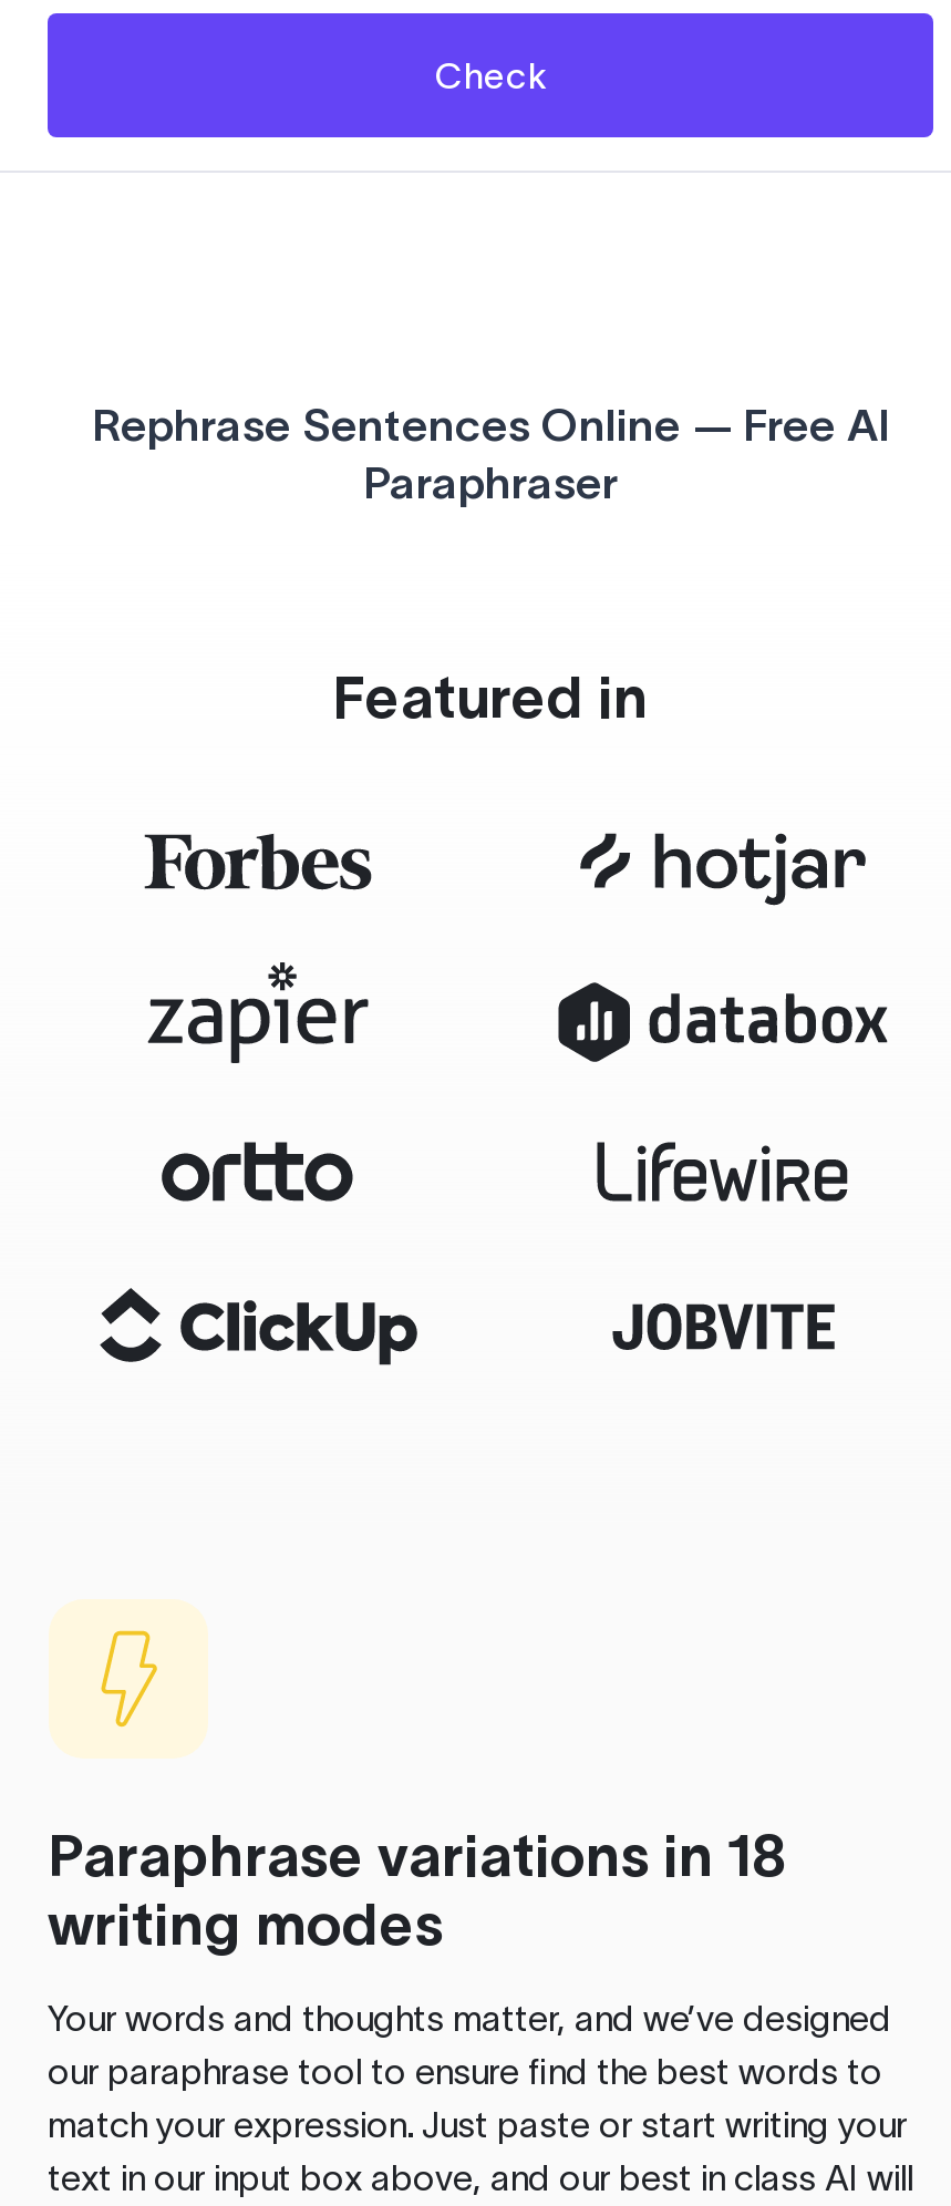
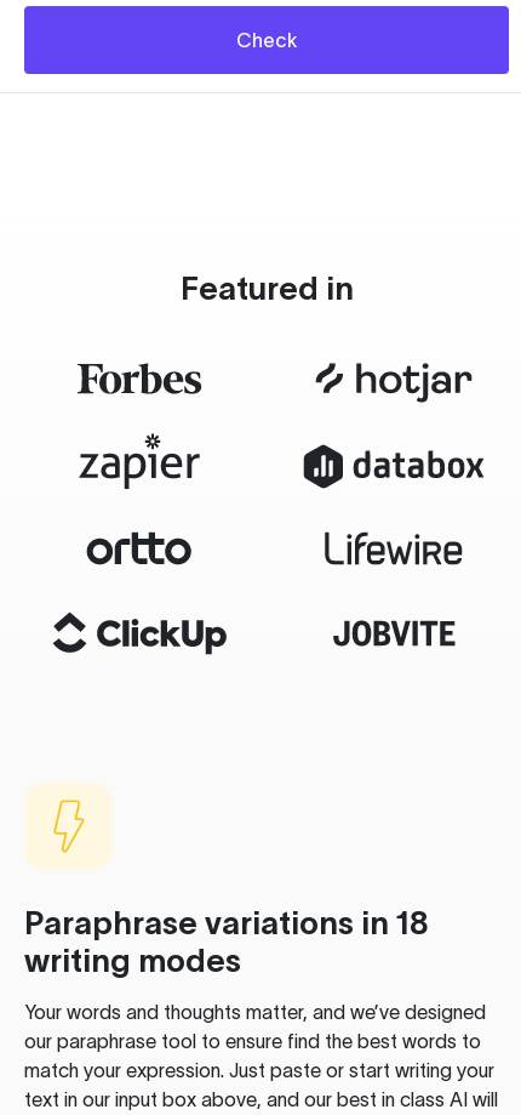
[92,401,889,507] Rephrase Sentences Online — Free AI | Paraphraser -> none

